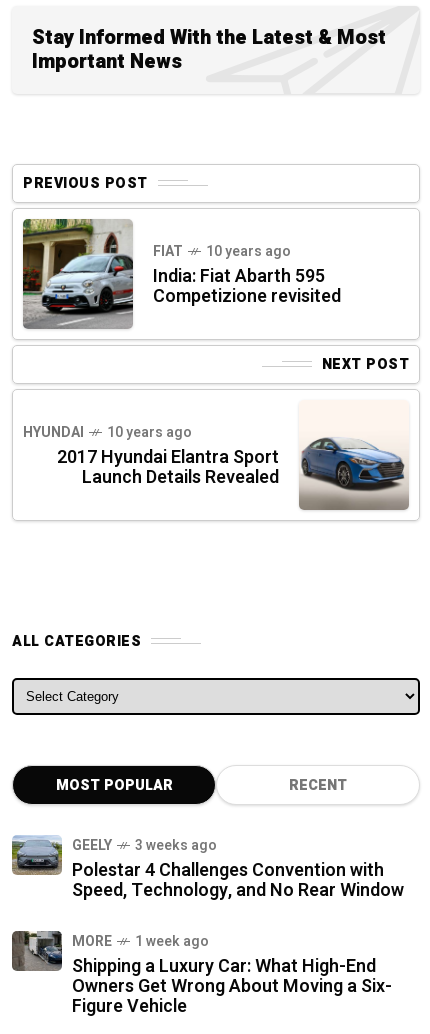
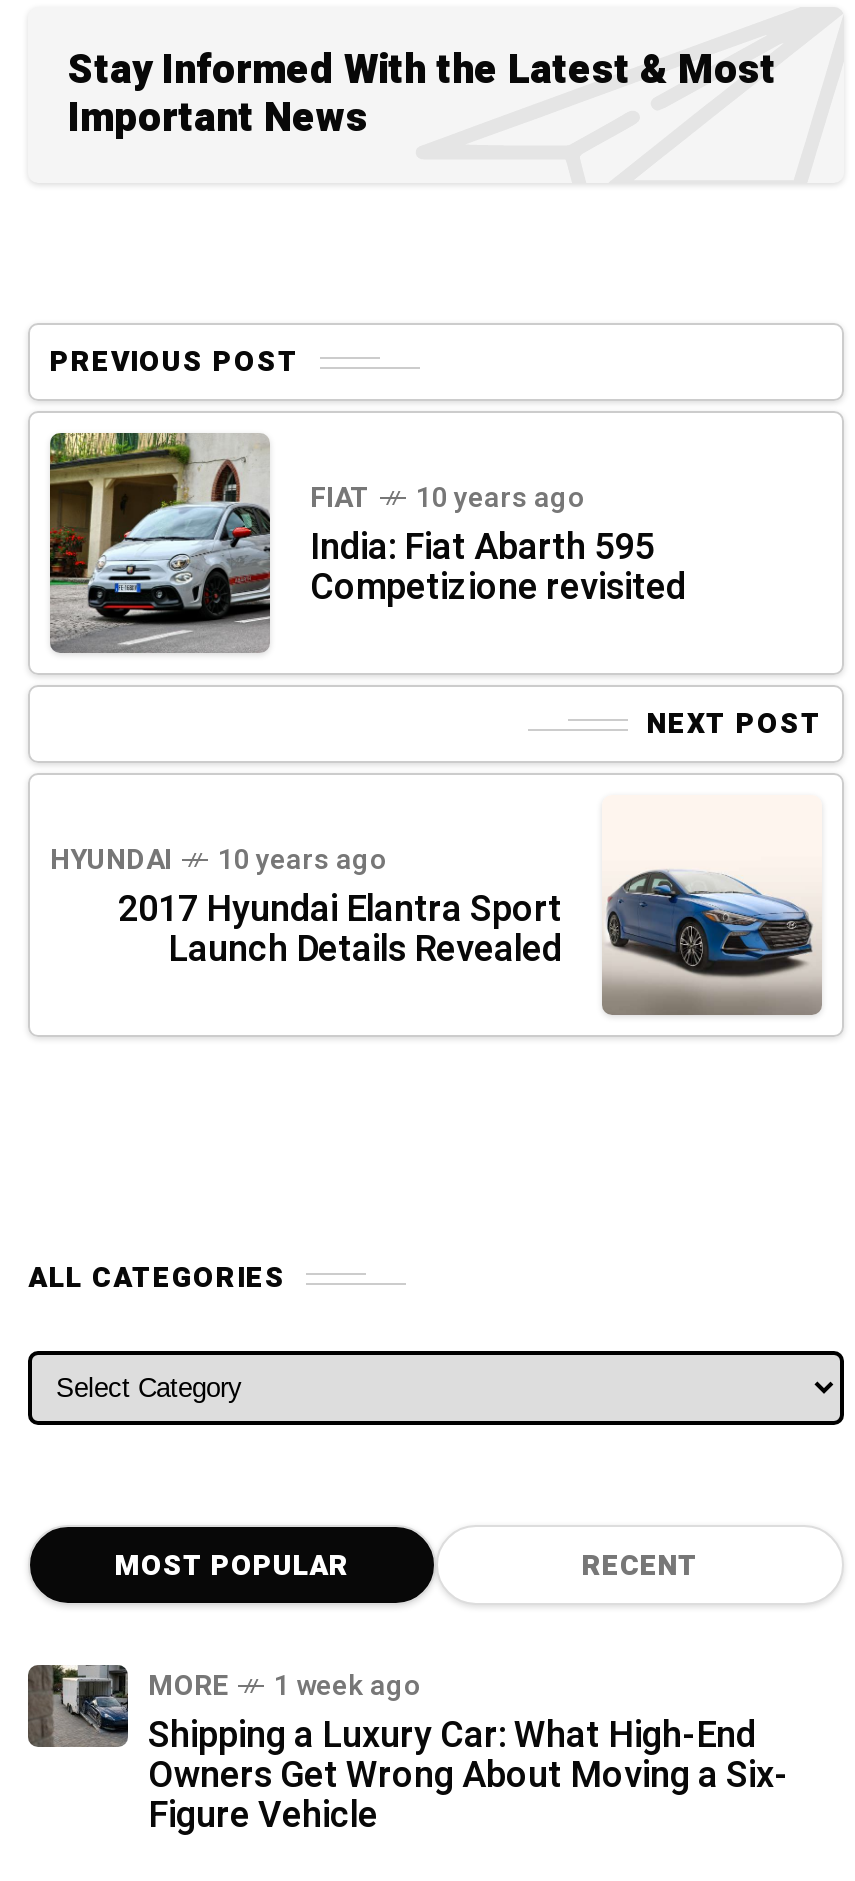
[12,835,404,904] [image] | GEELY | 3 weeks ago | Polestar 4 Challenges Convention with | Speed, Technology, and No Rear Window -> none

